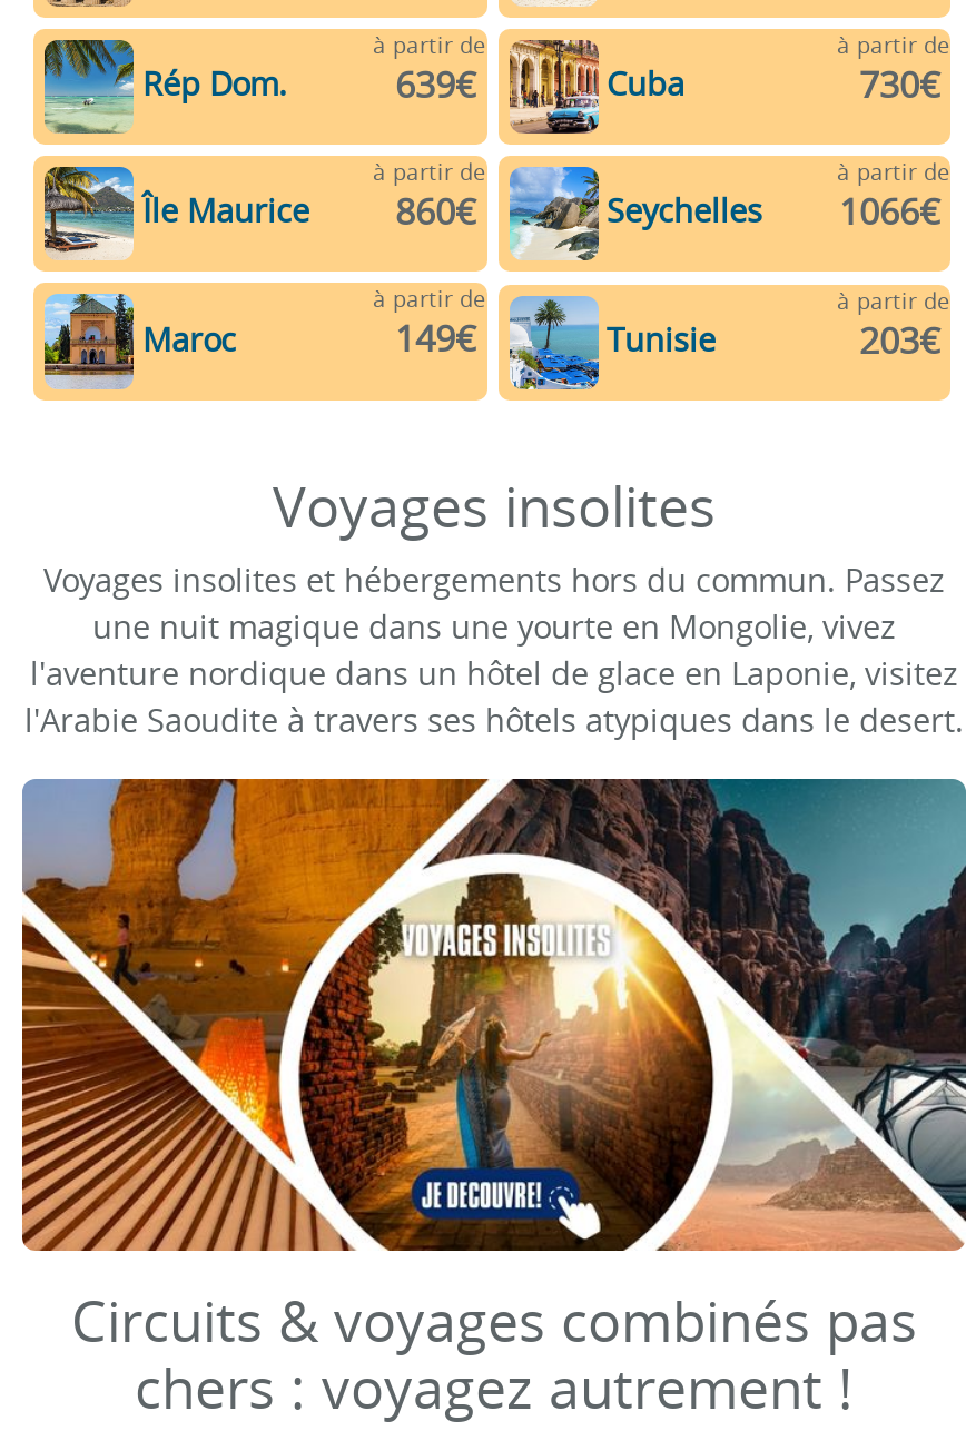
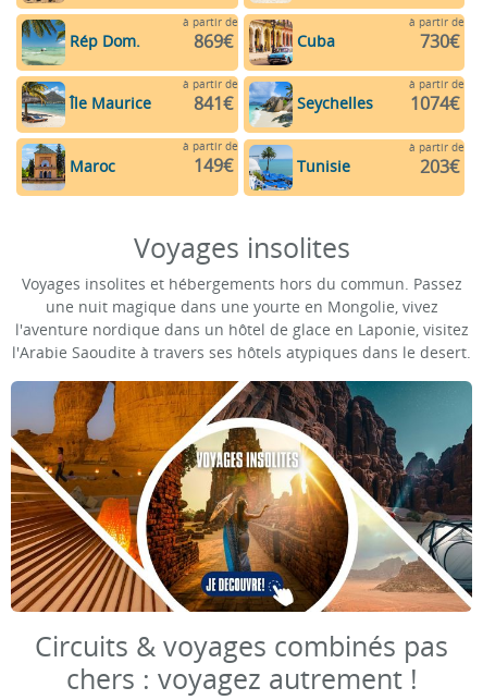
[395,59,475,108] 639€ -> [193,29,232,53] 869€
[395,187,475,236] 860€ -> [193,92,232,116] 841€
[607,187,939,236] Seychelles 1066€ -> [296,92,459,116] Seychelles 1074€

